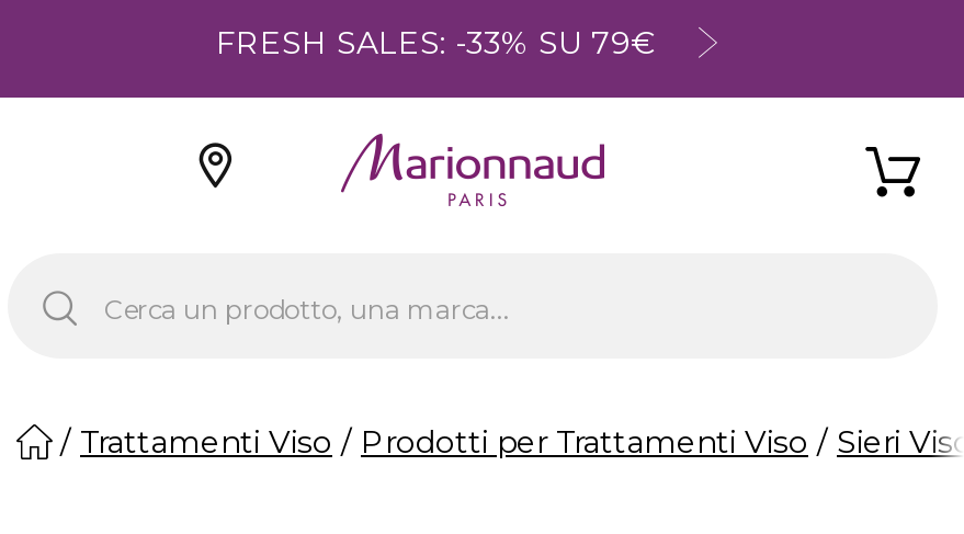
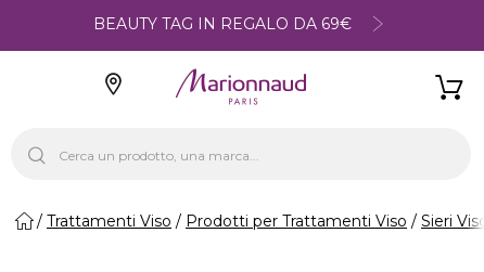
[216,22,655,61] FRESH SALES: -33% SU 79€ -> [93,14,352,33] BEAUTY TAG IN REGALO DA 69€

